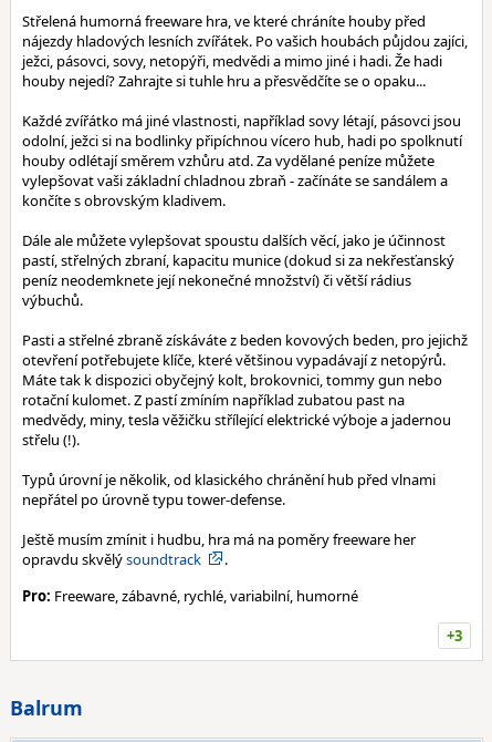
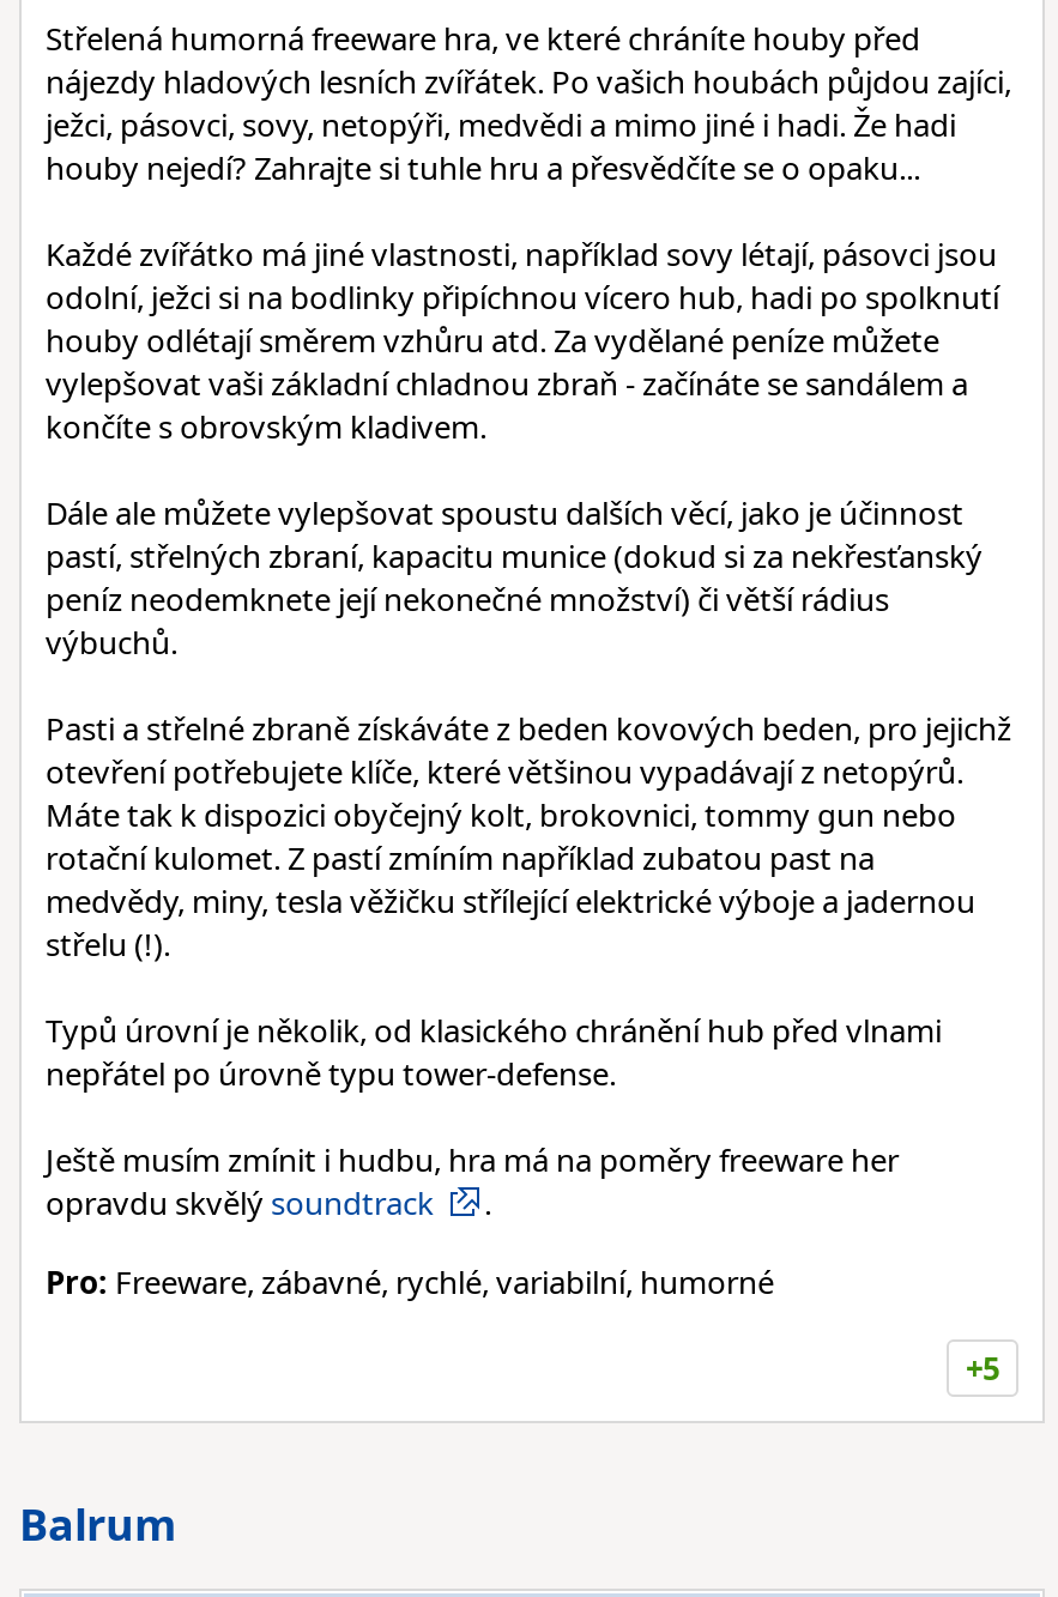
[447,626,462,646] +3 -> [966,1347,999,1390] +5

